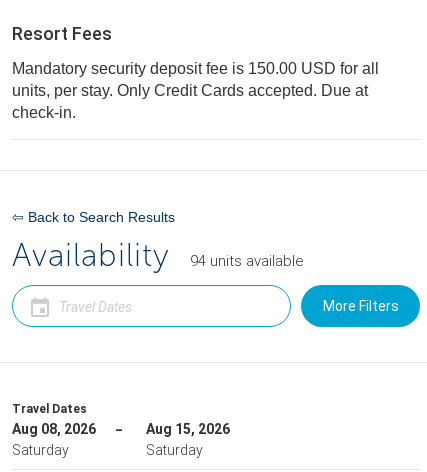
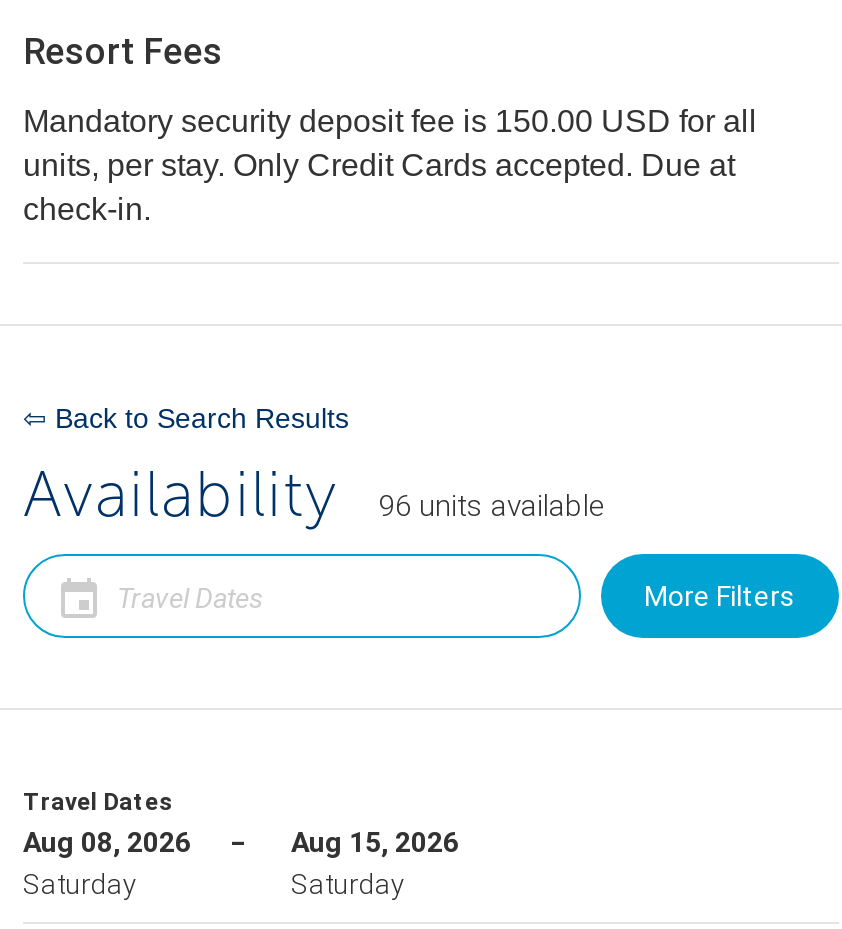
[190,252,304,270] 94 units available -> [379,488,607,524] 96 units available

